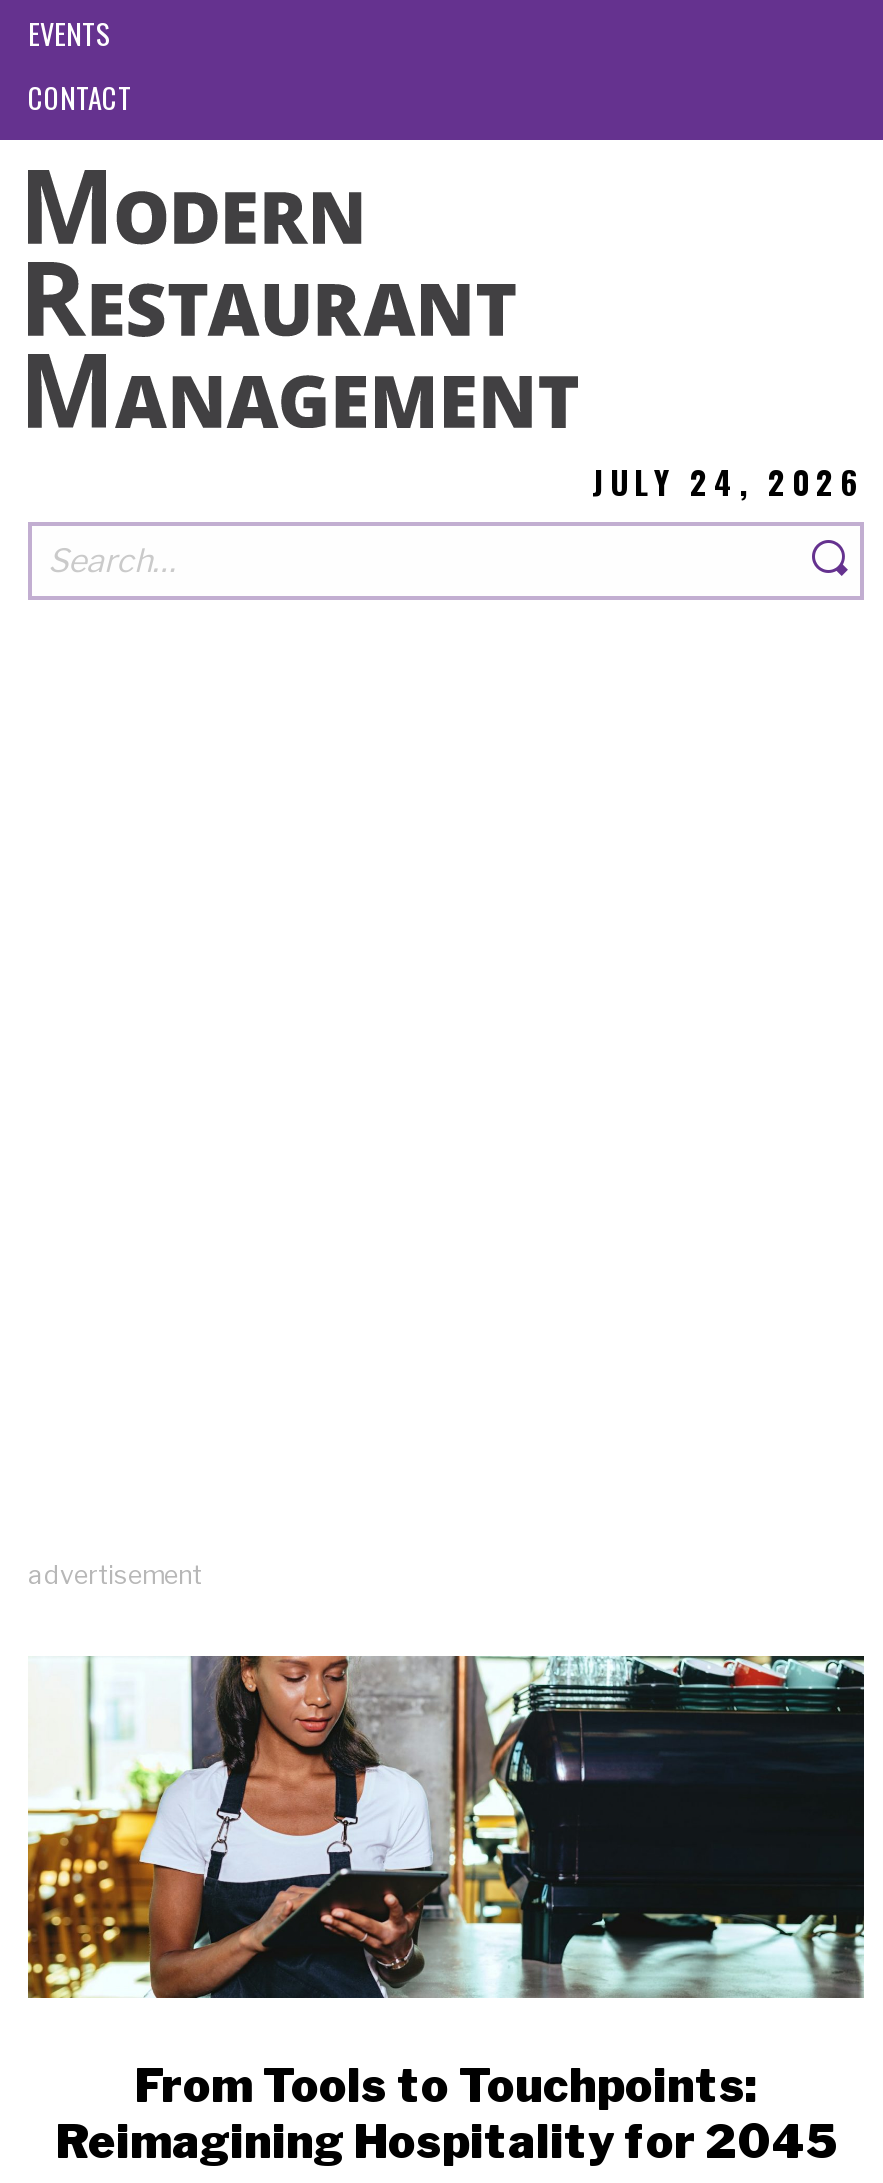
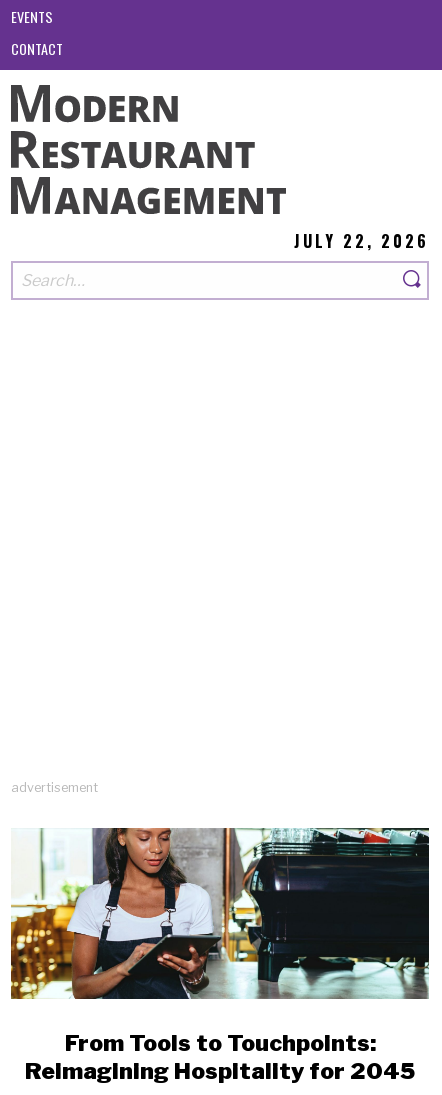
[592,458,864,506] JULY 24, 2026 -> [294,229,429,253] JULY 22, 2026

